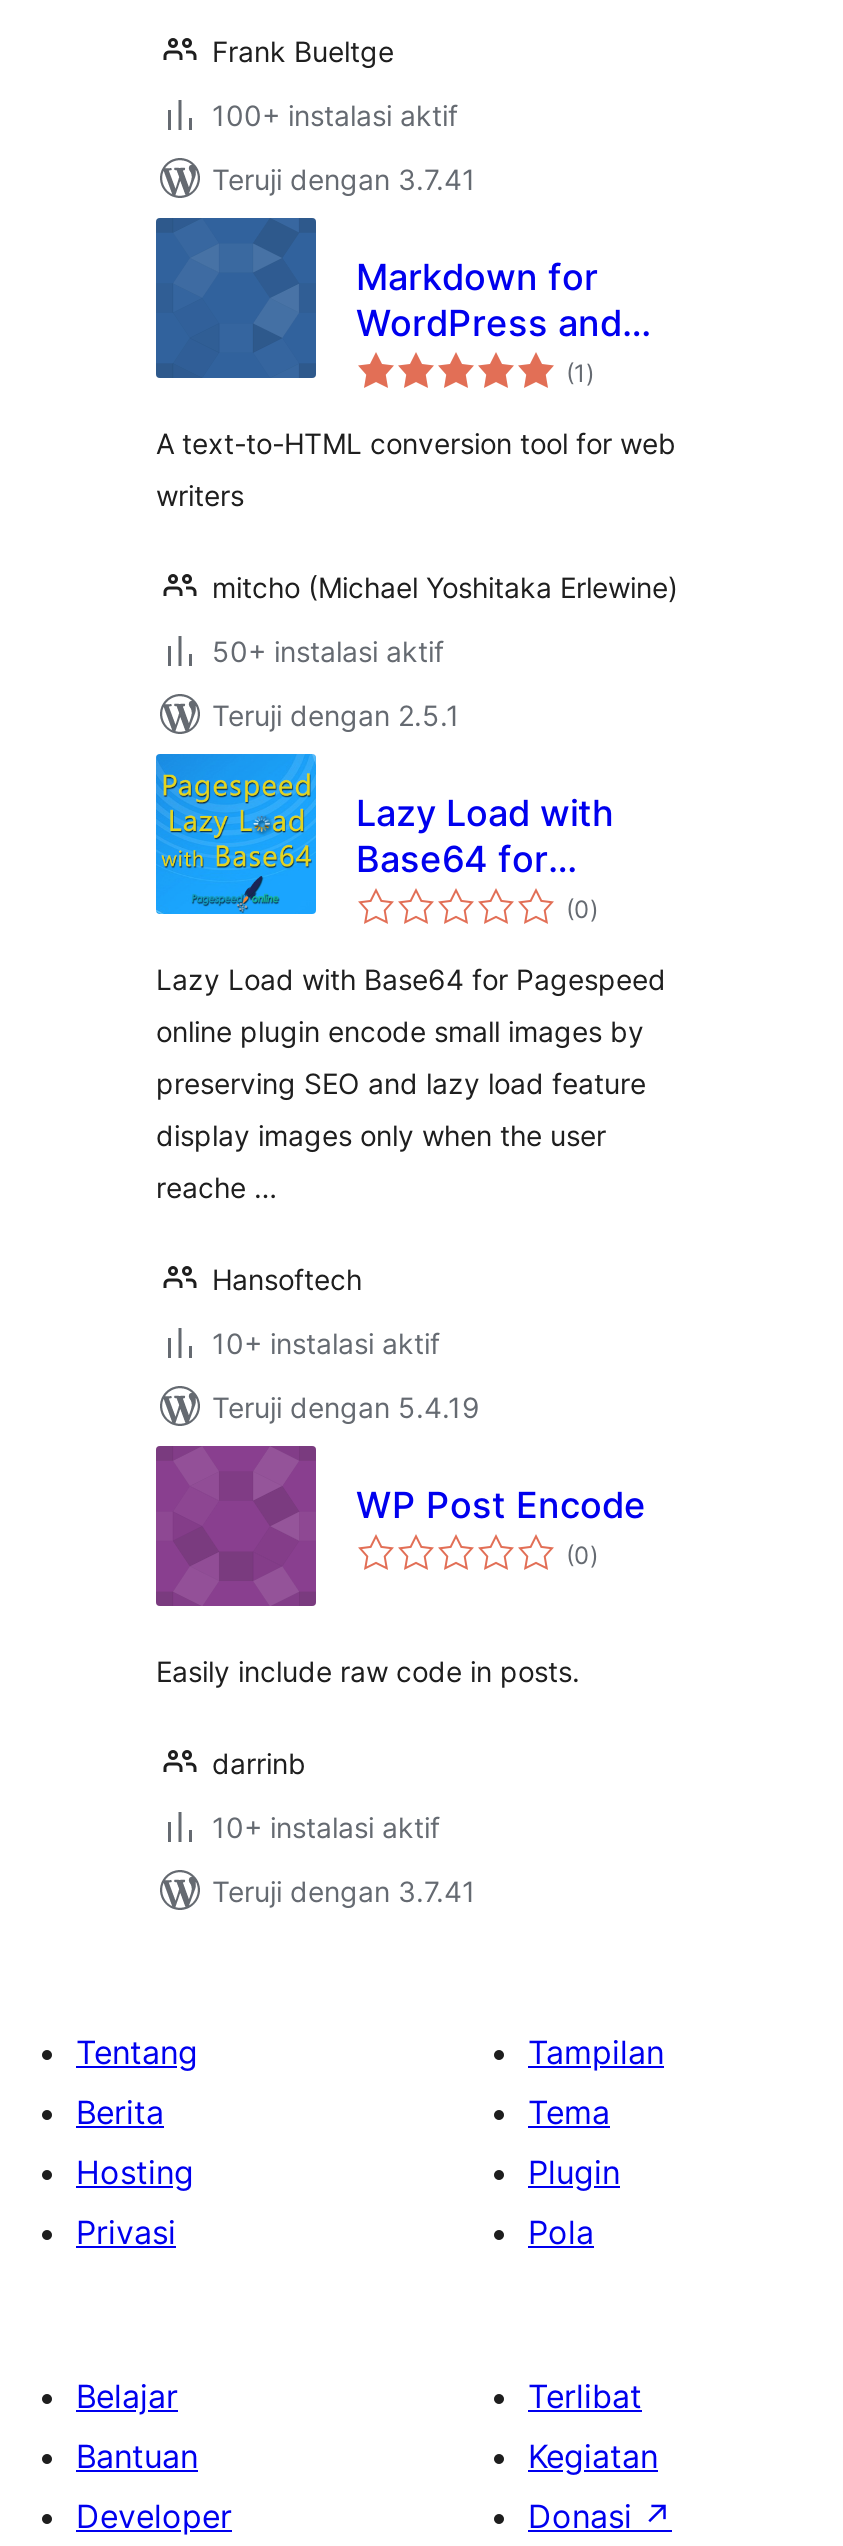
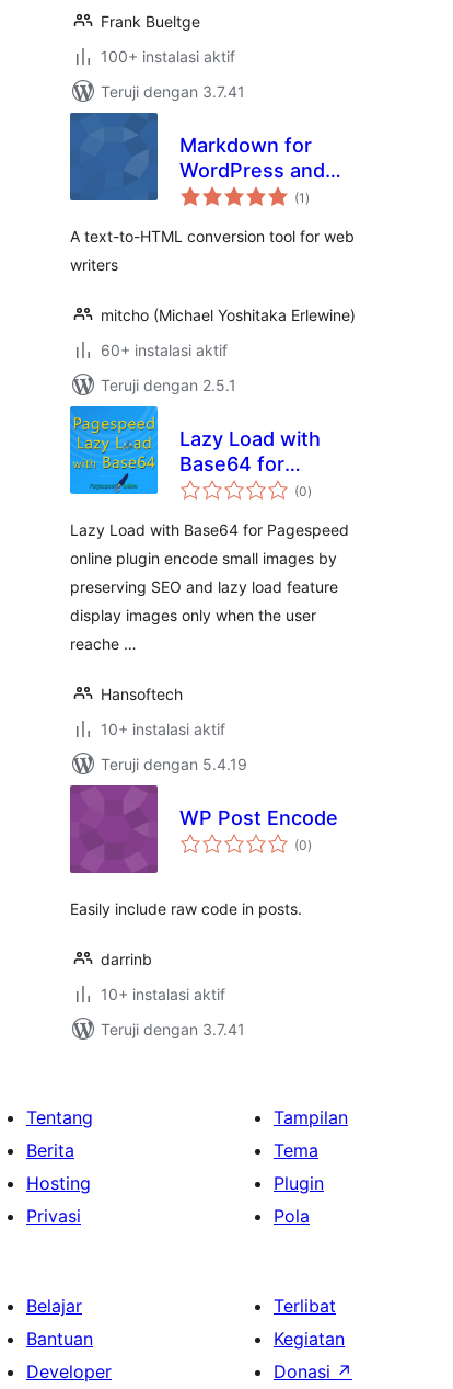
[212,634,444,668] 50+ instalasi aktif -> [101,341,228,359] 60+ instalasi aktif

